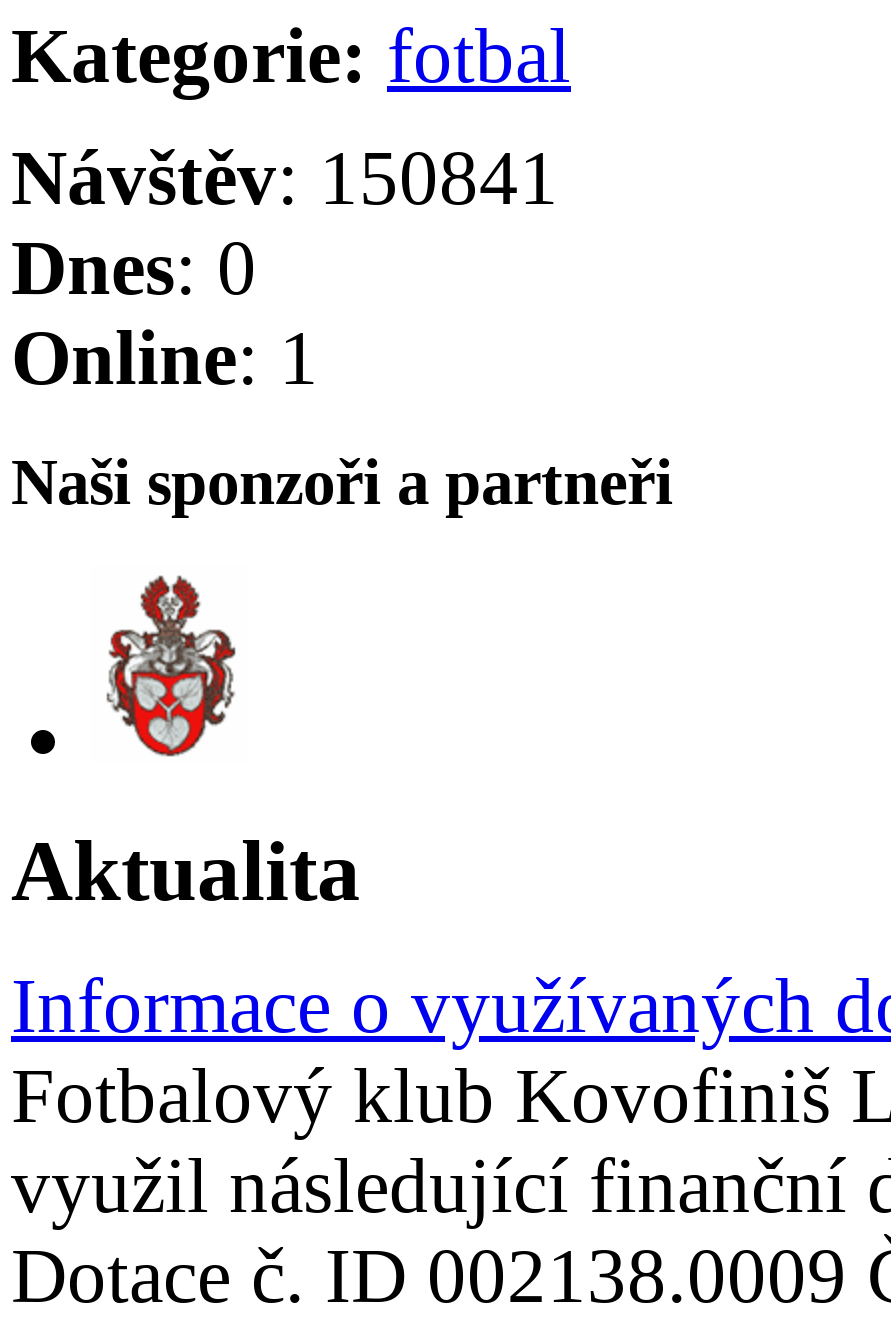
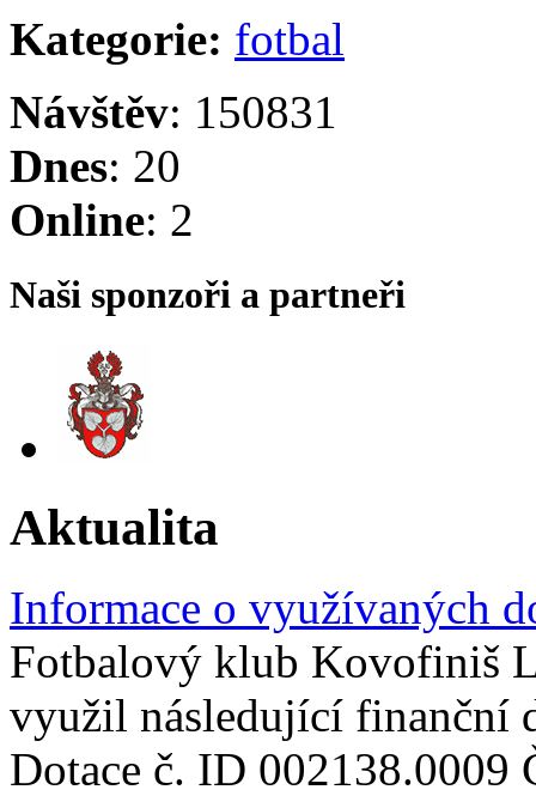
[11,134,559,220] Návštěv: 150841 -> [10,86,337,138] Návštěv: 150831
[11,224,257,310] Dnes: 0 -> [10,140,181,192] Dnes: 20
[11,314,319,400] Online: 1 -> [10,194,194,246] Online: 2

